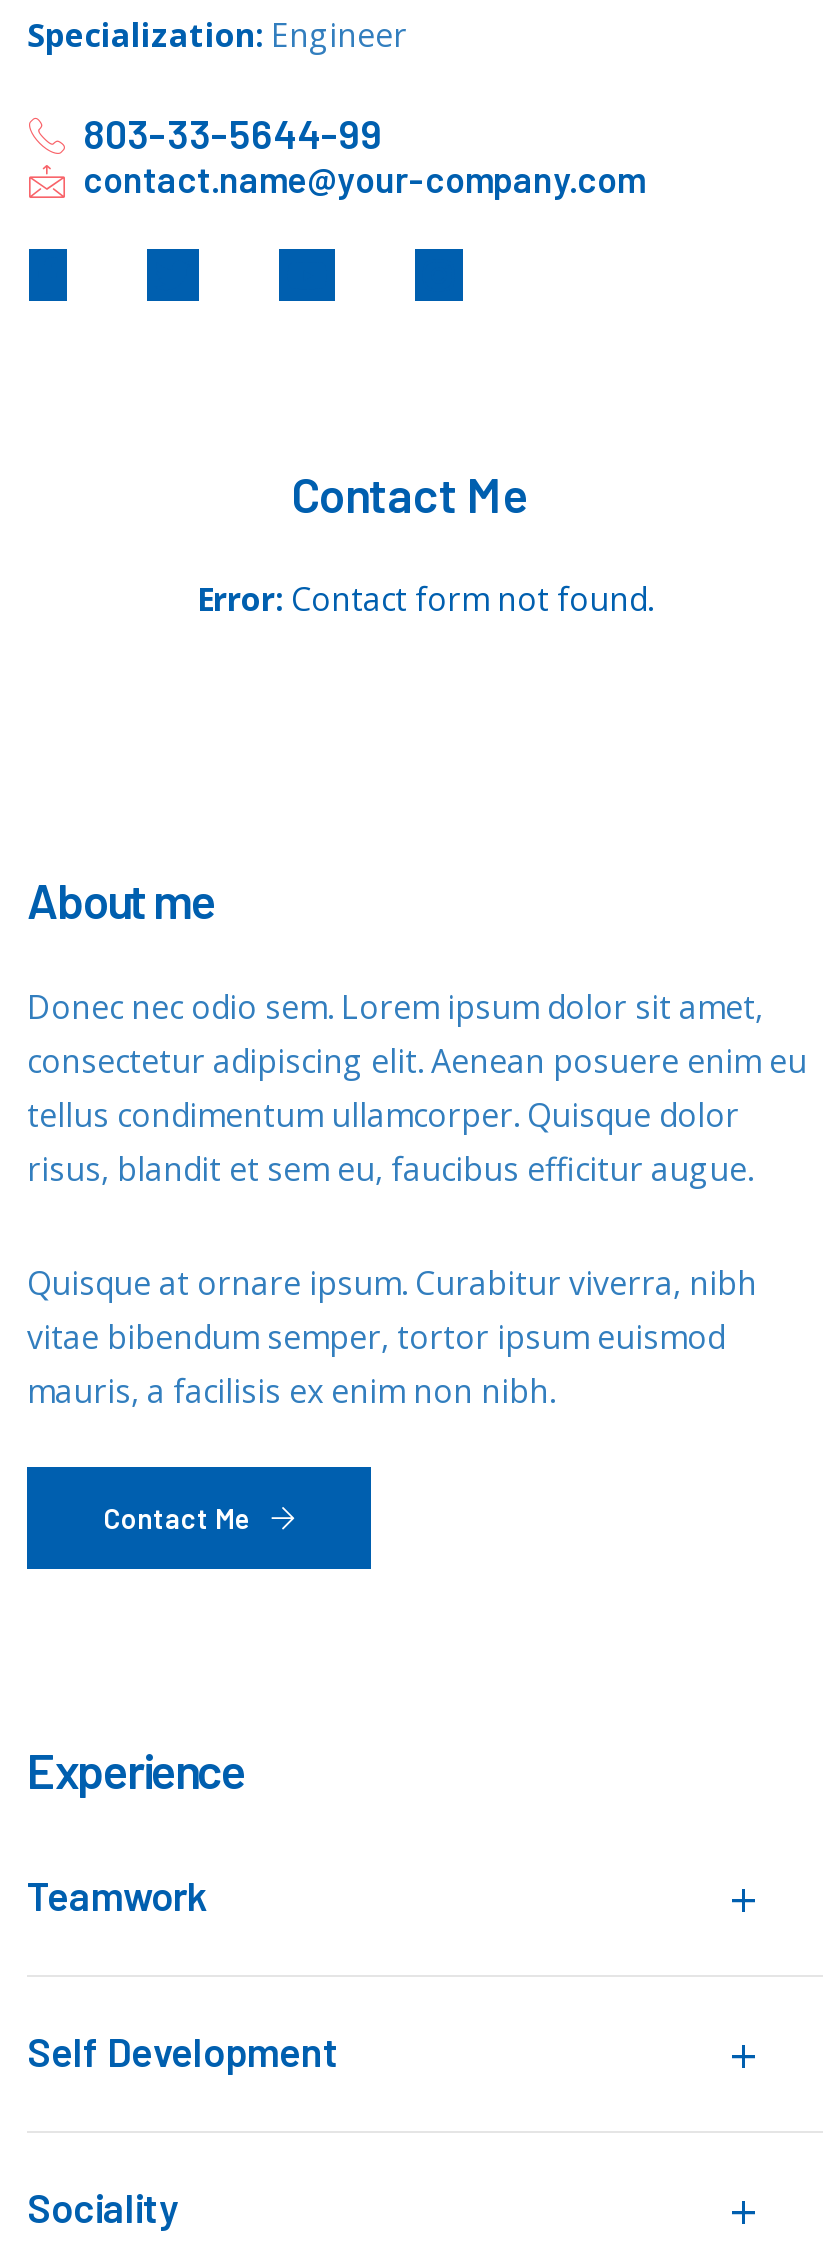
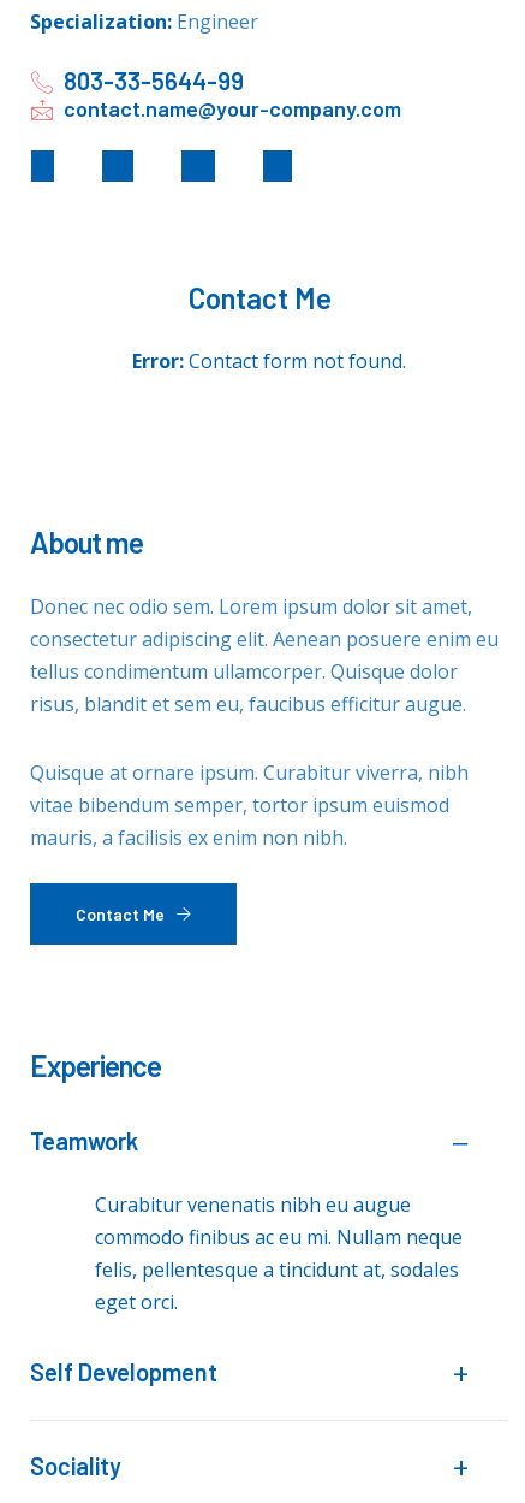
none -> [95,1191,463,1315] Curabitur venenatis nibh eu augue | commodo finibus ac eu mi. Nullam neque | felis, pellentesque a tincidunt at, sodales | eget orci.

